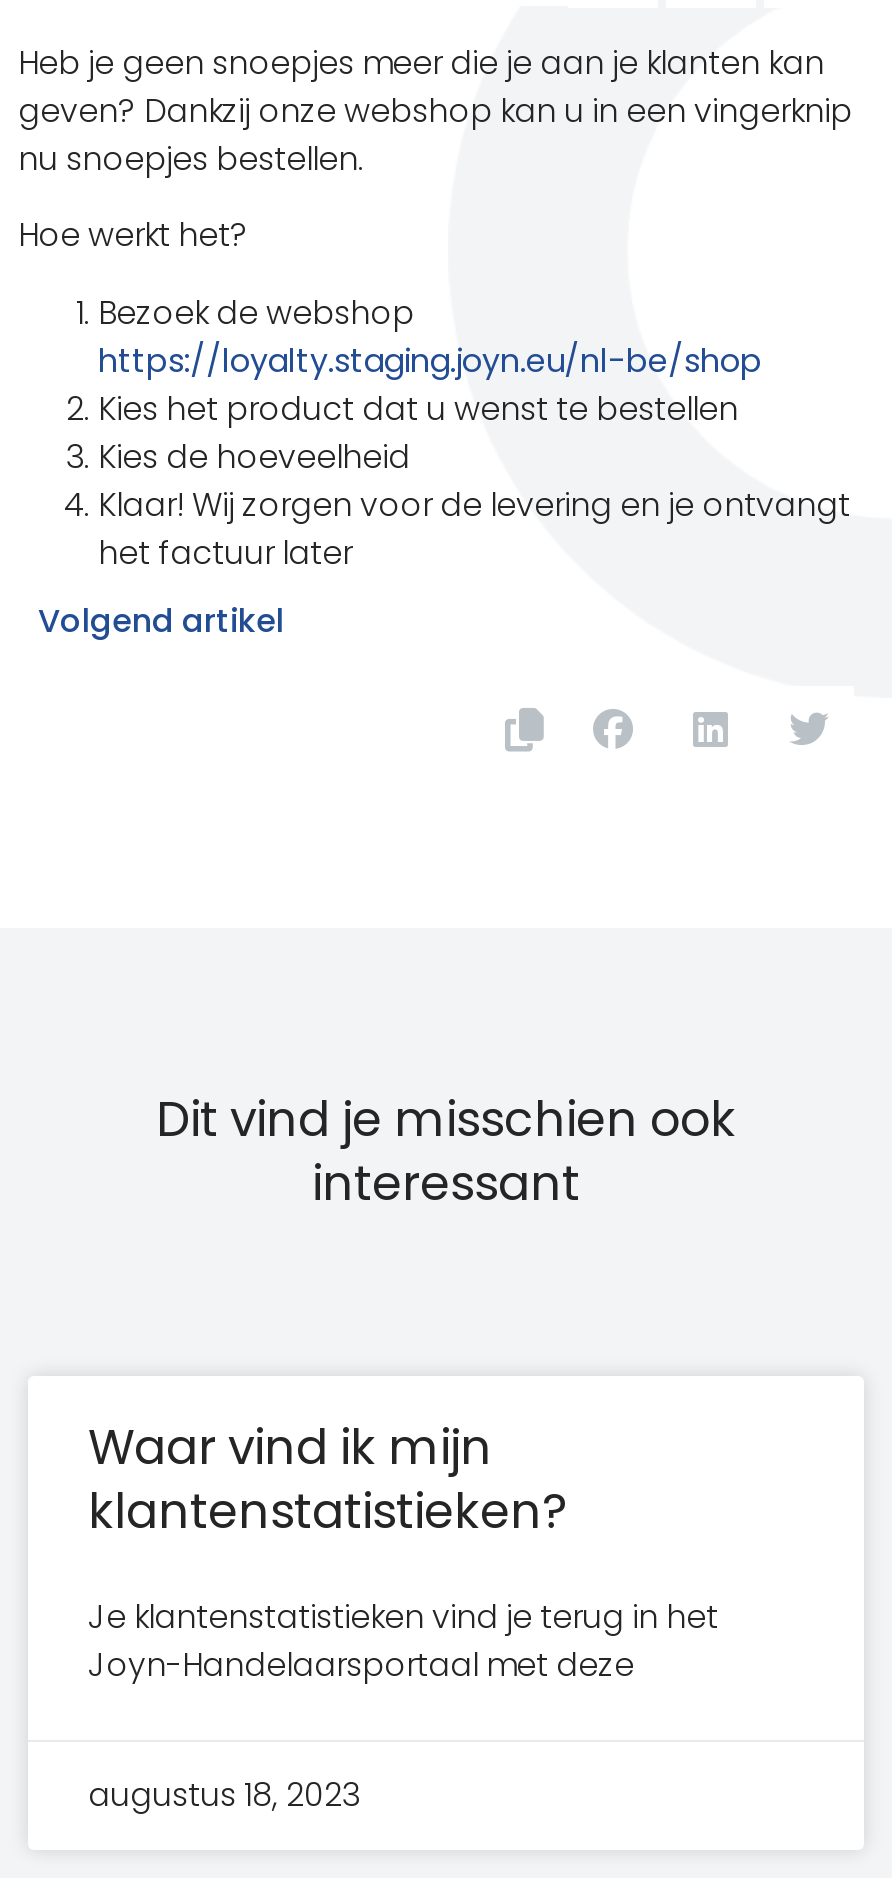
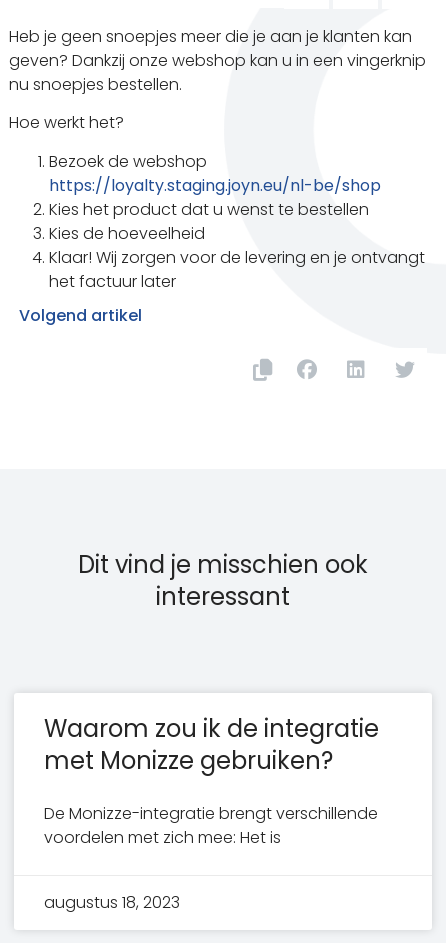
[88,1414,566,1544] Waar vind ik mijn | klantenstatistieken? -> [44,712,379,777] Waarom zou ik de integratie | met Monizze gebruiken?
[88,1594,718,1688] Je klantenstatistieken vind je terug in het | Joyn-Handelaarsportaal met deze -> [44,802,378,849] De Monizze-integratie brengt verschillende | voordelen met zich mee: Het is

